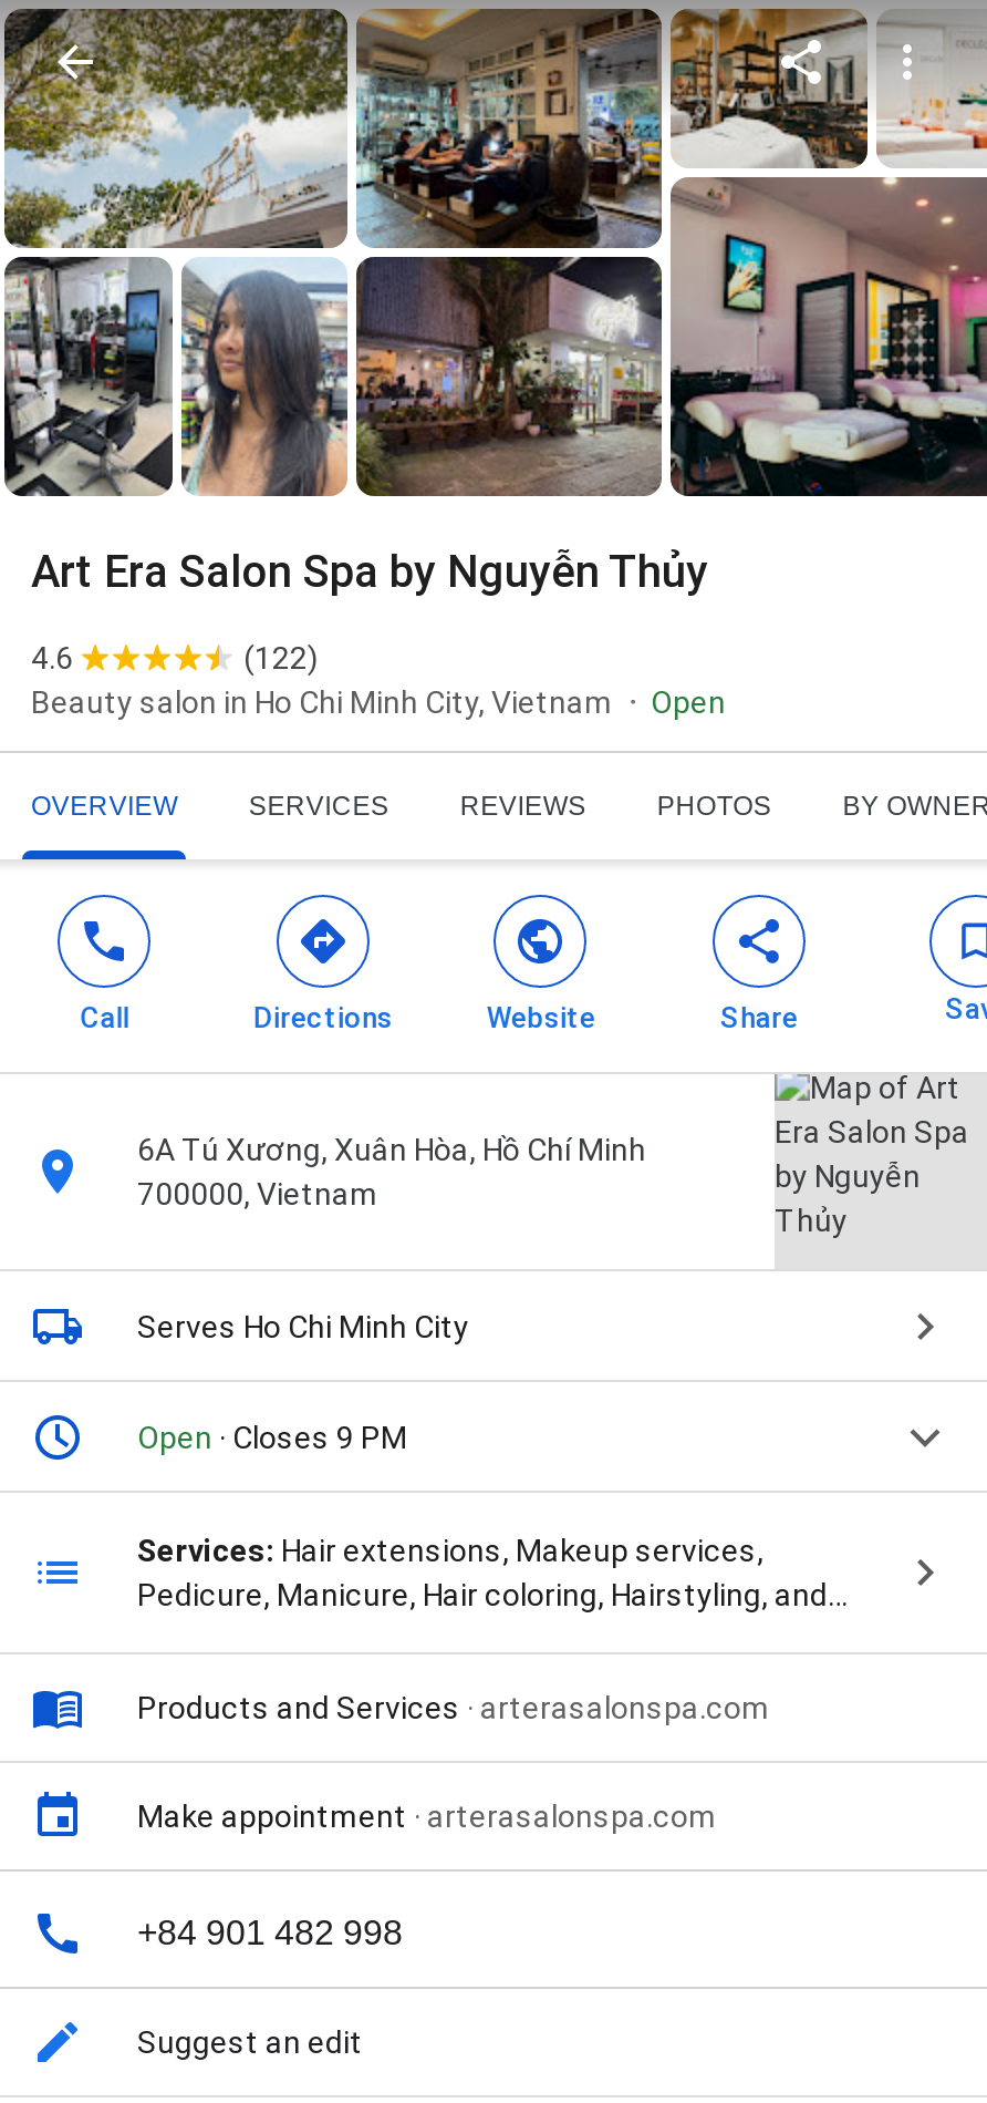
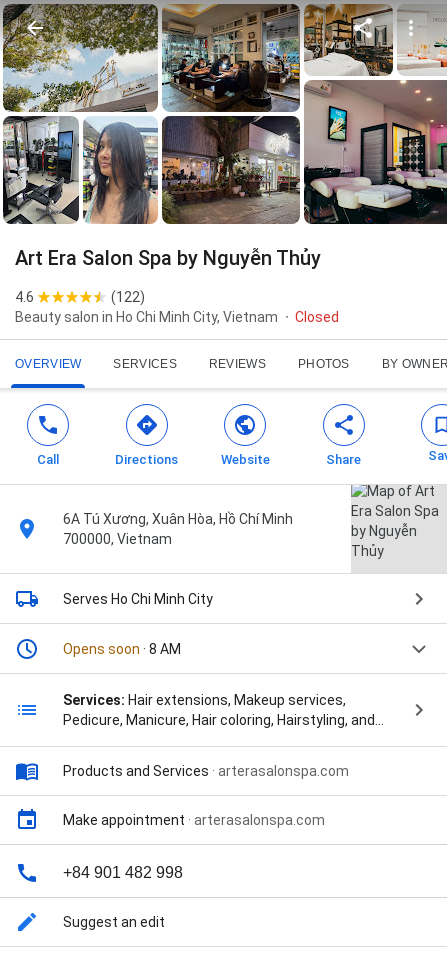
[651,685,726,720] Open -> [295,309,339,325] Closed
[137,1420,407,1456] Open · Closes 9 PM -> [63,641,181,657] Opens soon · 8 AM

